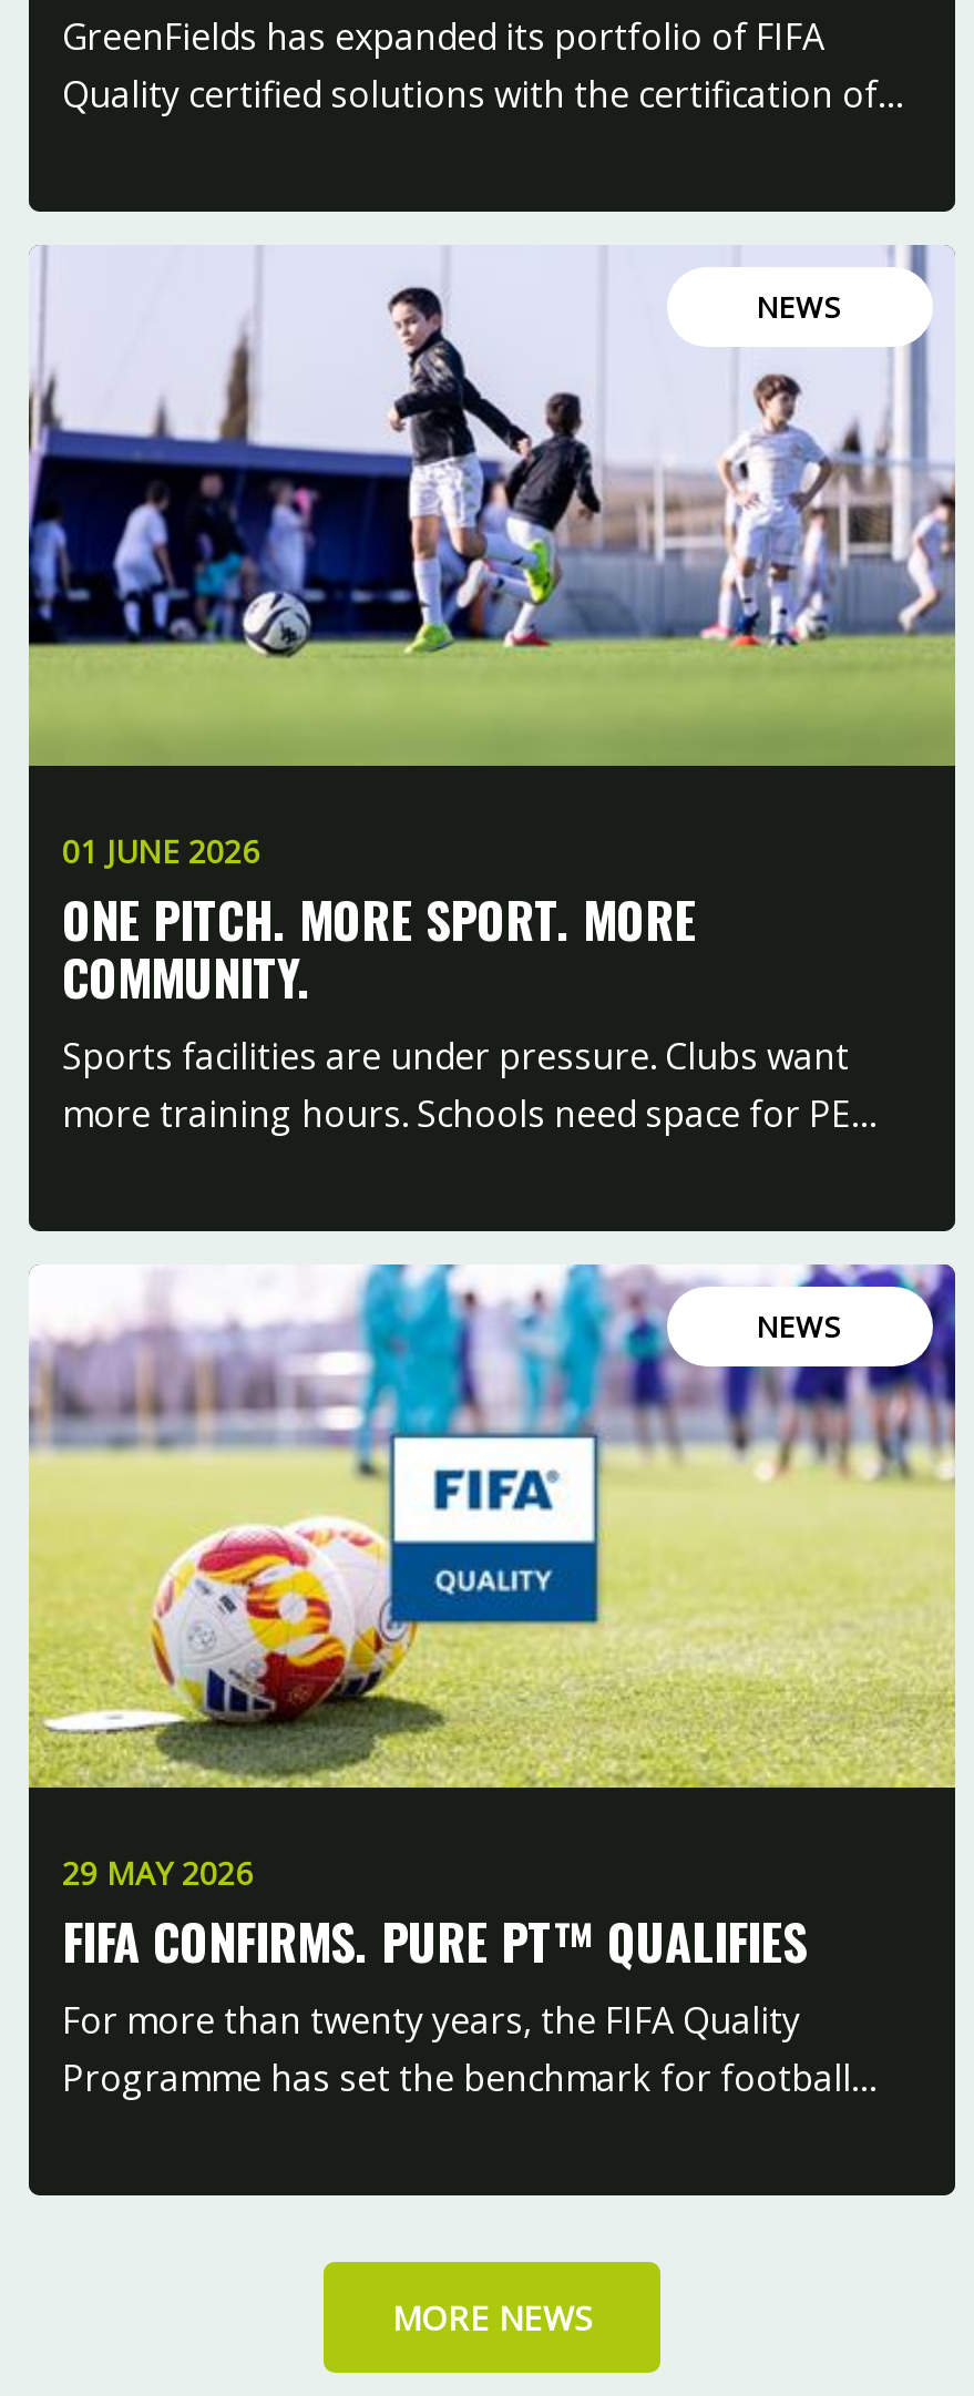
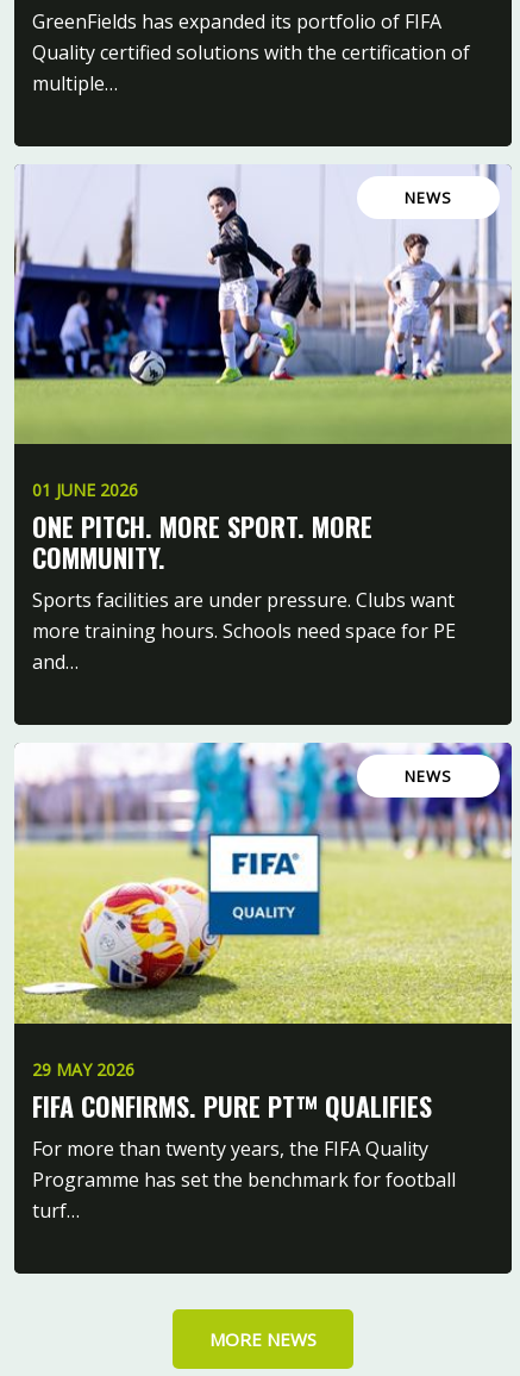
[62,70,902,119] Quality certified solutions with the certification of… -> [32,40,470,97] Quality certified solutions with the certification of | multiple…
[62,1090,875,1139] more training hours. Schools need space for PE… -> [32,618,456,675] more training hours. Schools need space for PE | and…
[62,2052,875,2101] Programme has set the benchmark for football… -> [32,1166,456,1223] Programme has set the benchmark for football | turf…

